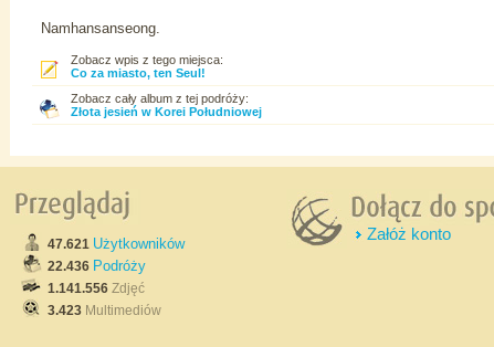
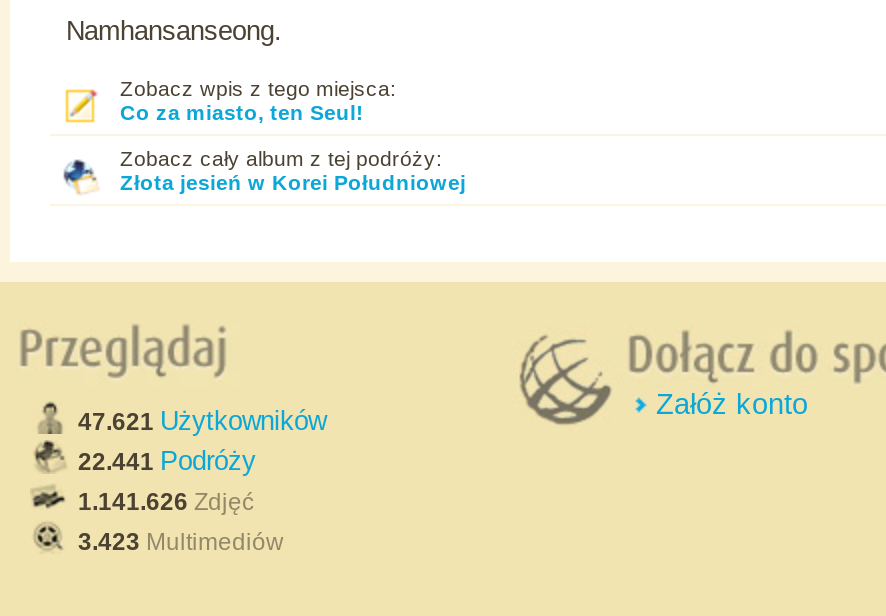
[48,257,146,274] 22.436 Podróży -> [78,446,256,476] 22.441 Podróży
[48,281,145,296] 1.141.556 Zdjęć -> [78,488,254,516] 1.141.626 Zdjęć

